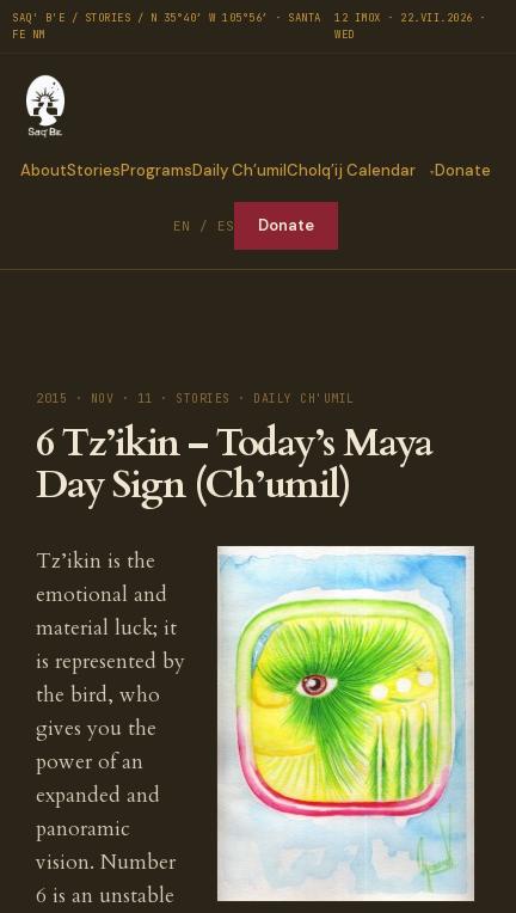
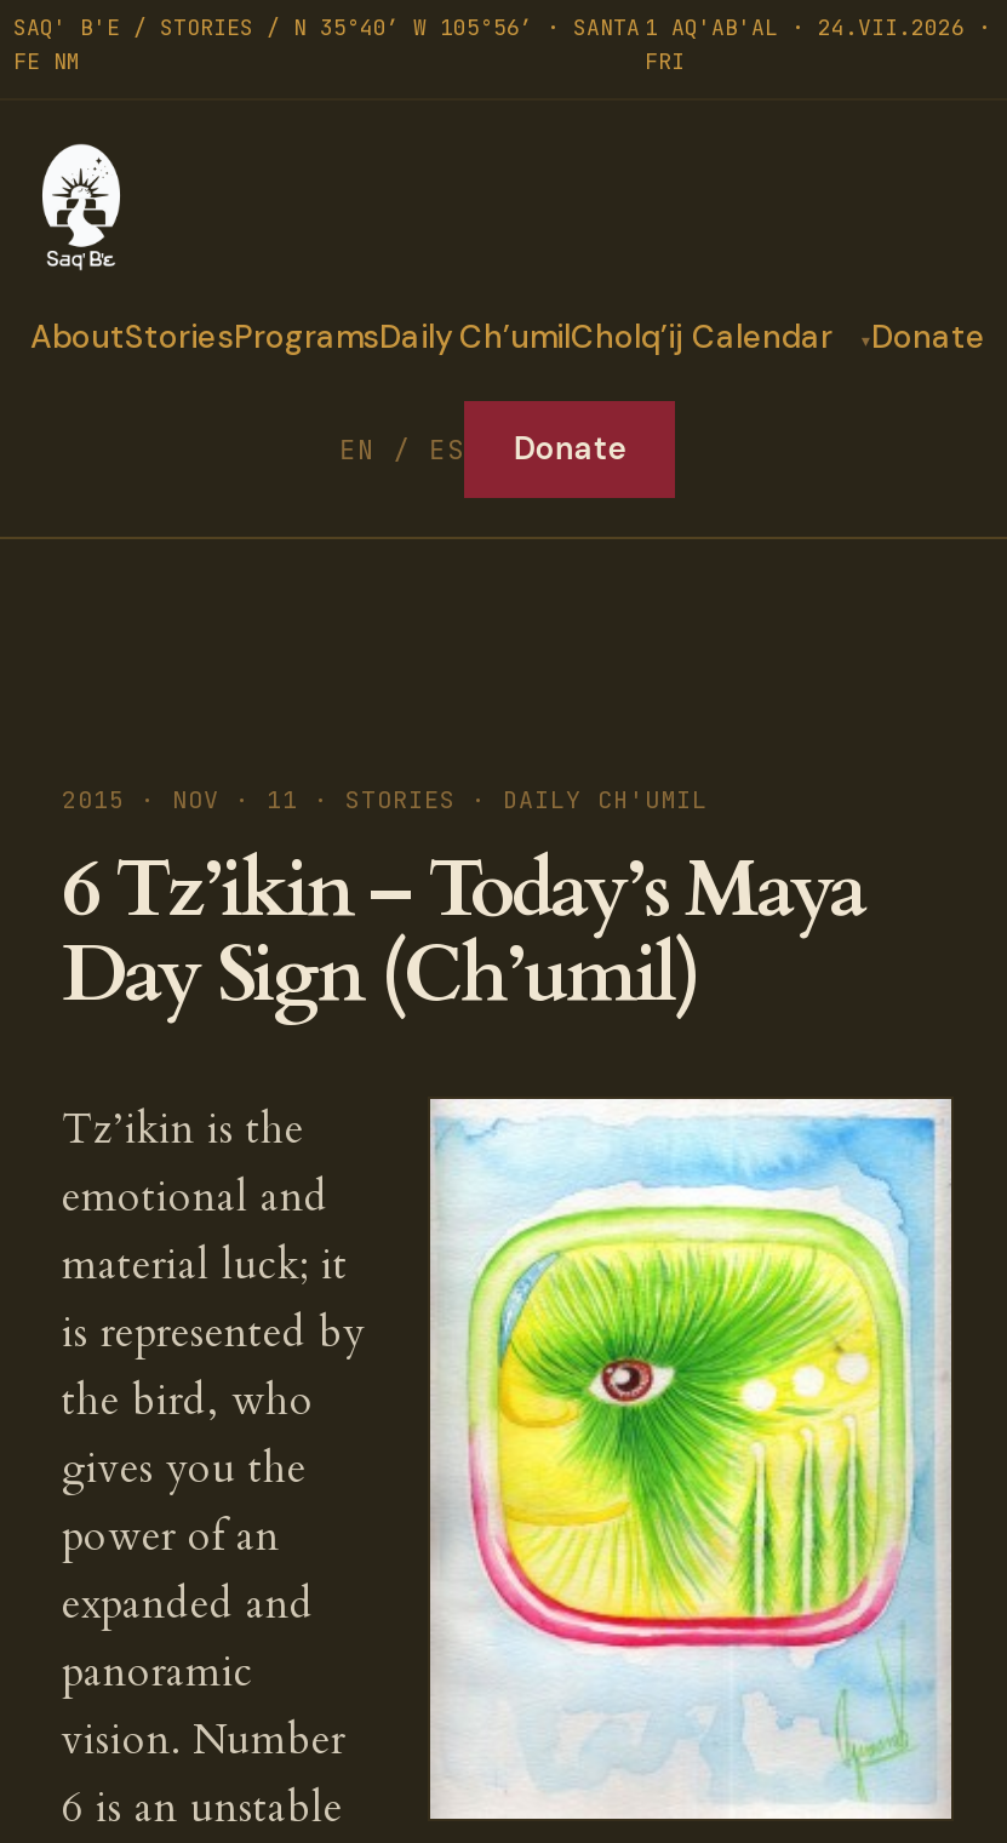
[335,11,486,42] 12 IMOX · 22.VII.2026 · | WED -> [645,13,991,76] 1 AQ'AB'AL · 24.VII.2026 · | FRI

